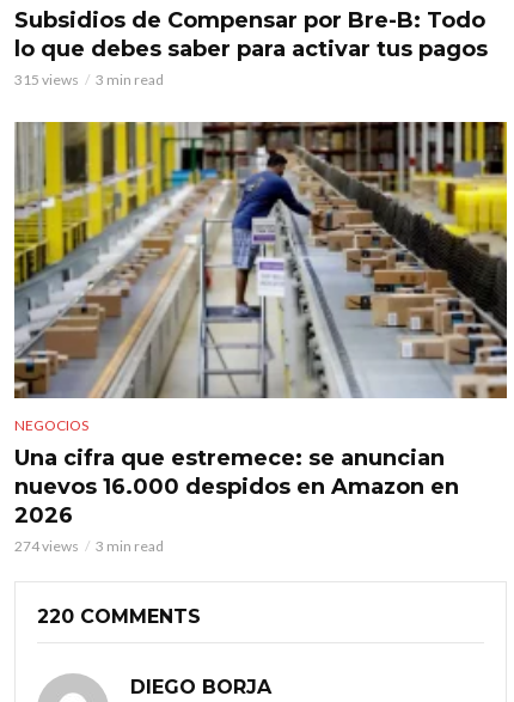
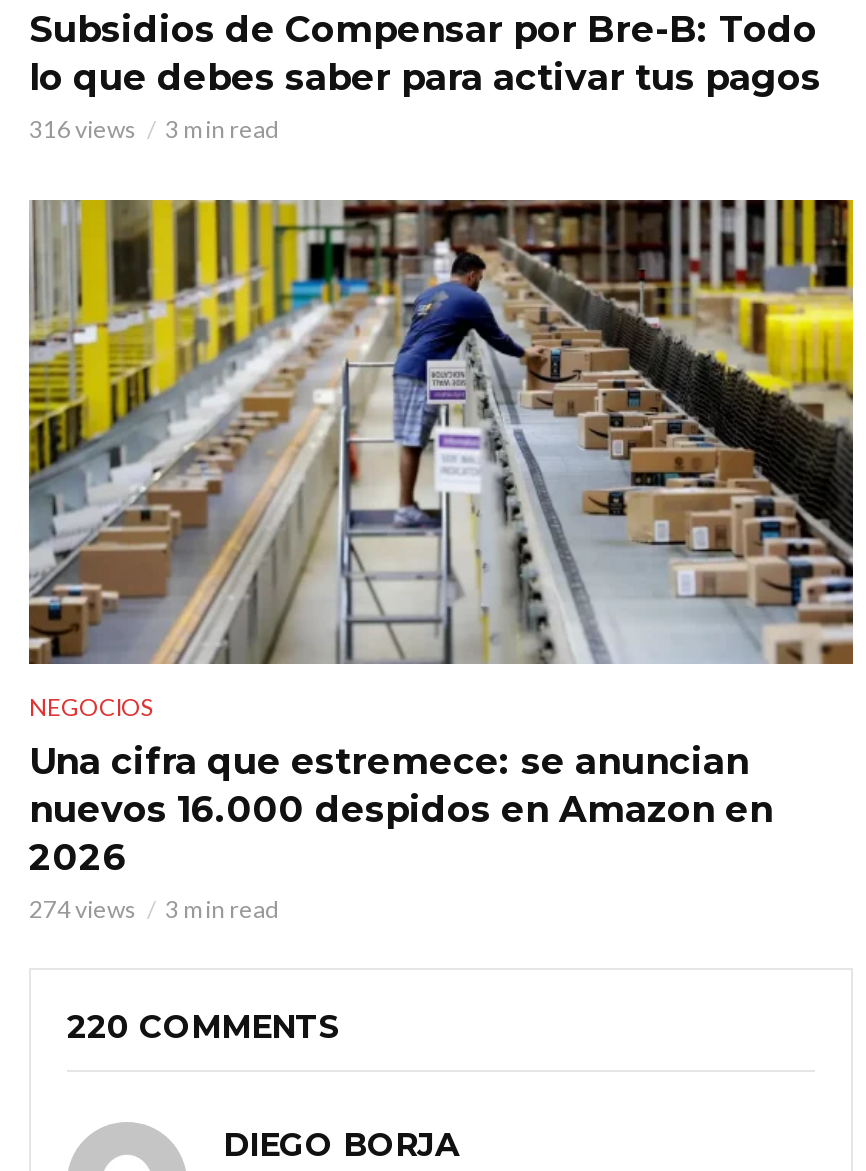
[14,70,164,88] 315 views 3 min read -> [29,115,279,145] 316 views 3 min read

